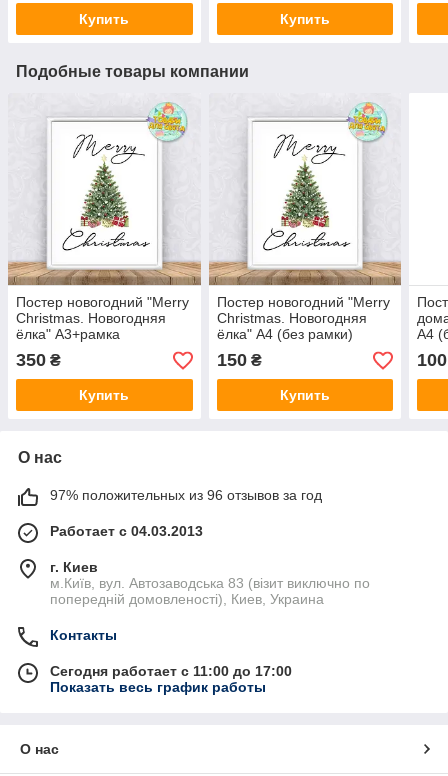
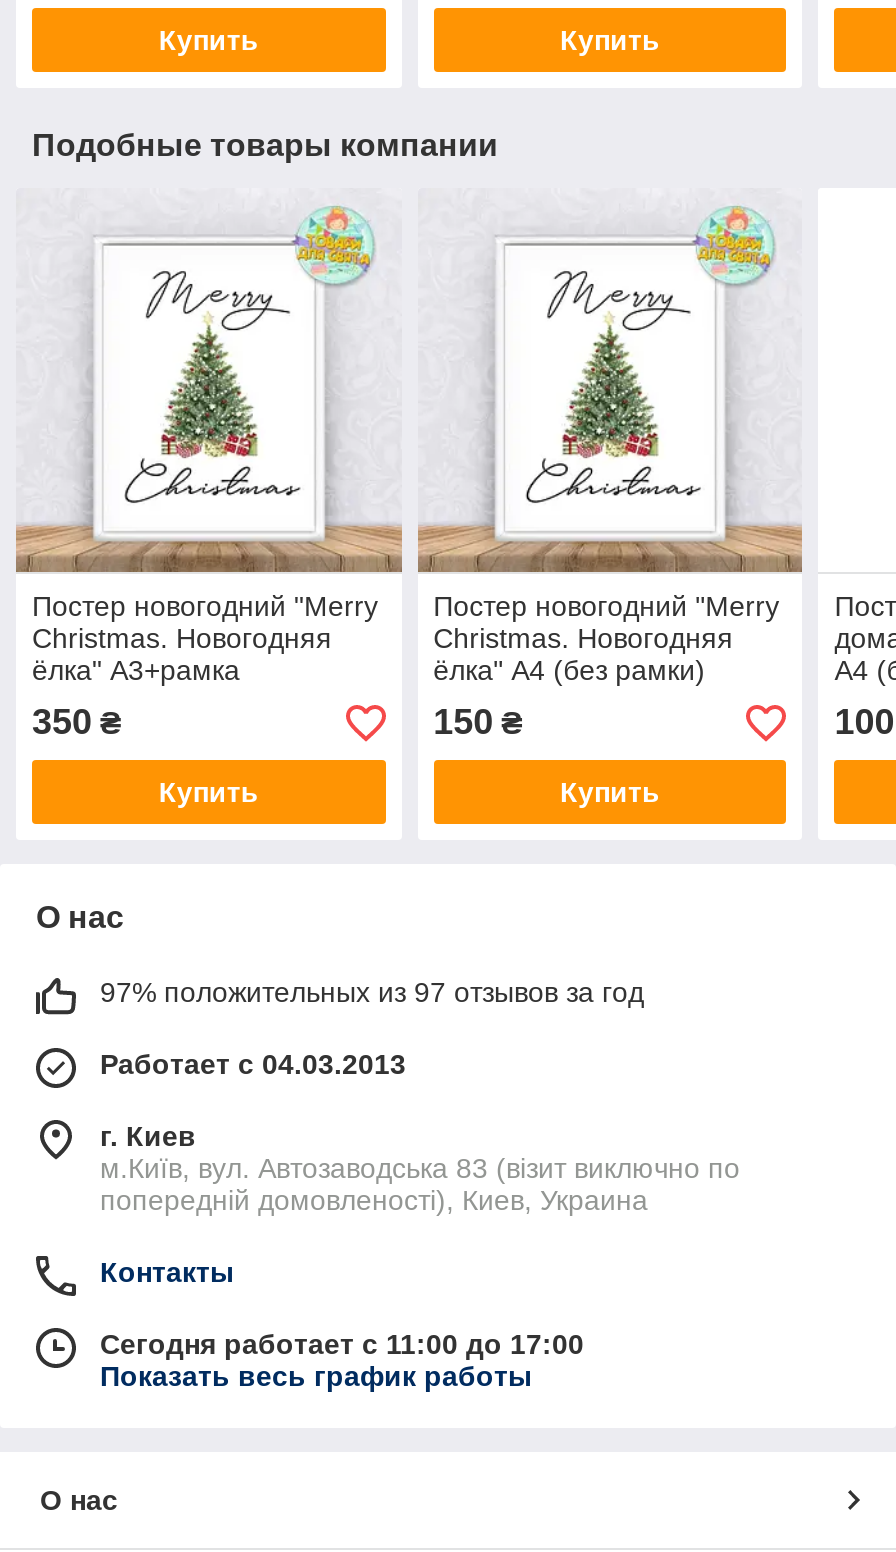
[50,487,322,503] 97% положительных из 96 отзывов за год -> [100,977,644,1009] 97% положительных из 97 отзывов за год

